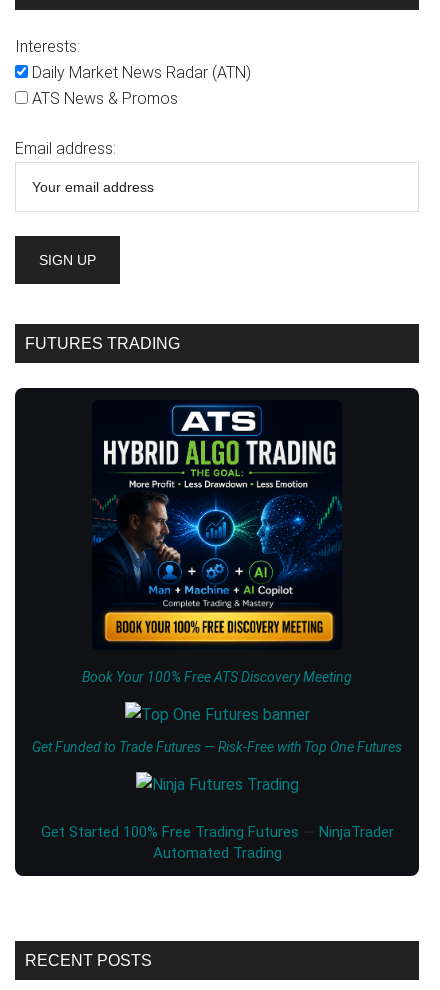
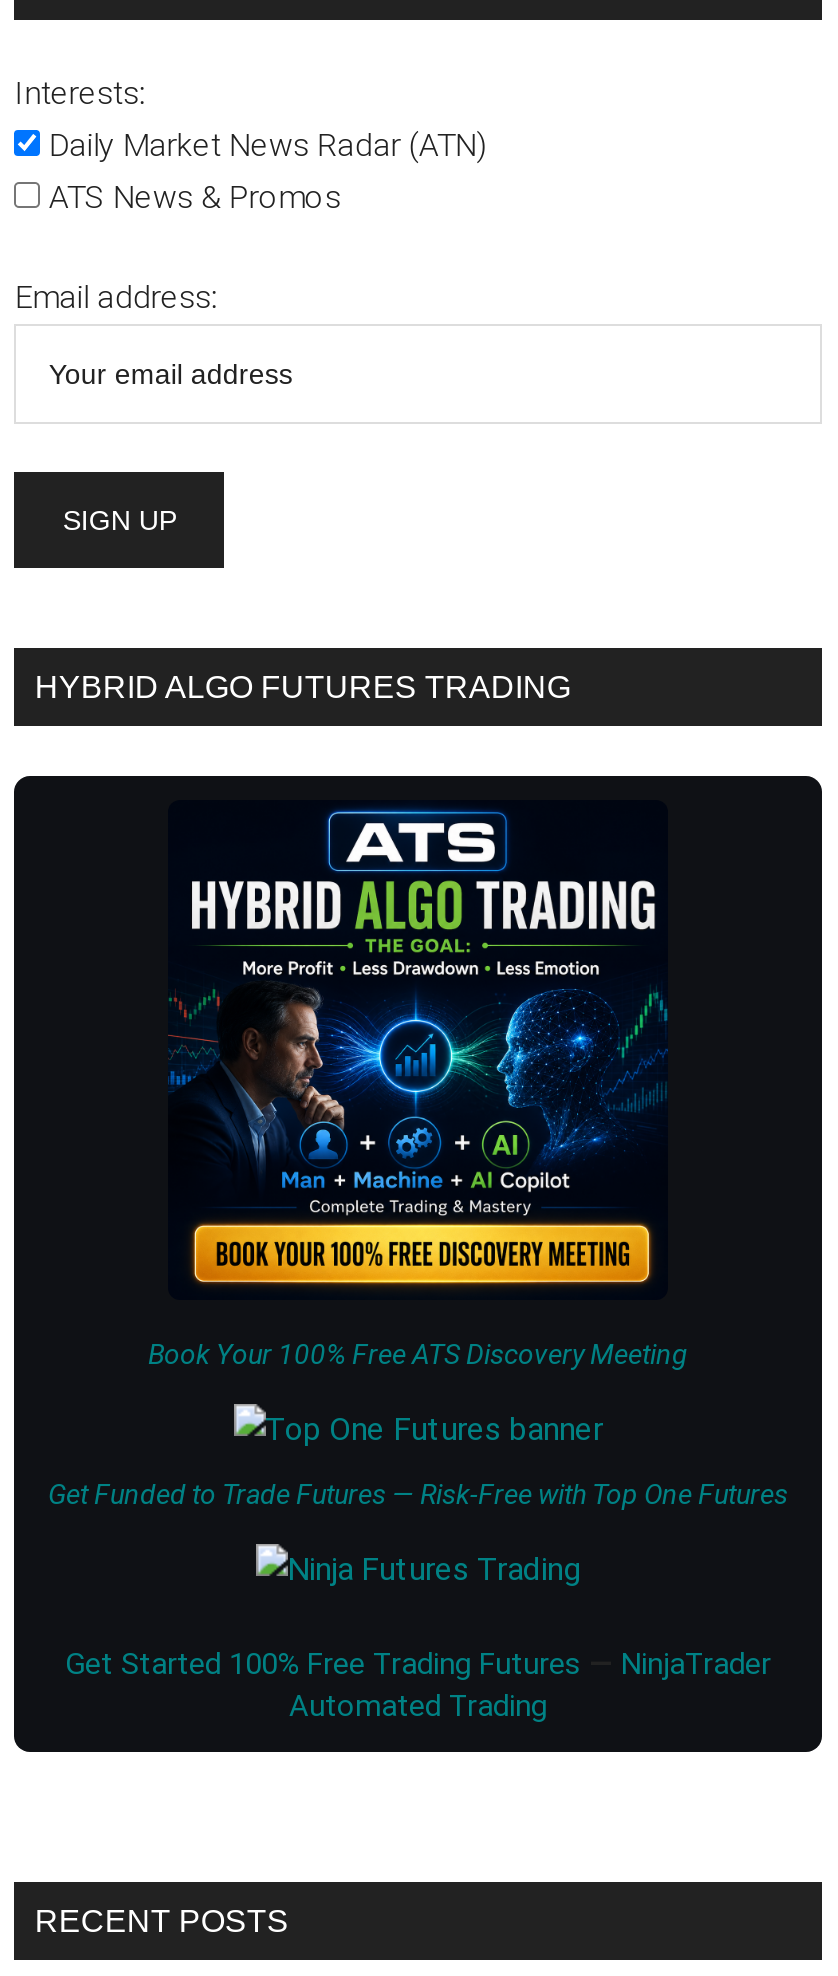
[25,335,180,352] FUTURES TRADING -> [35,671,571,705] HYBRID ALGO FUTURES TRADING

